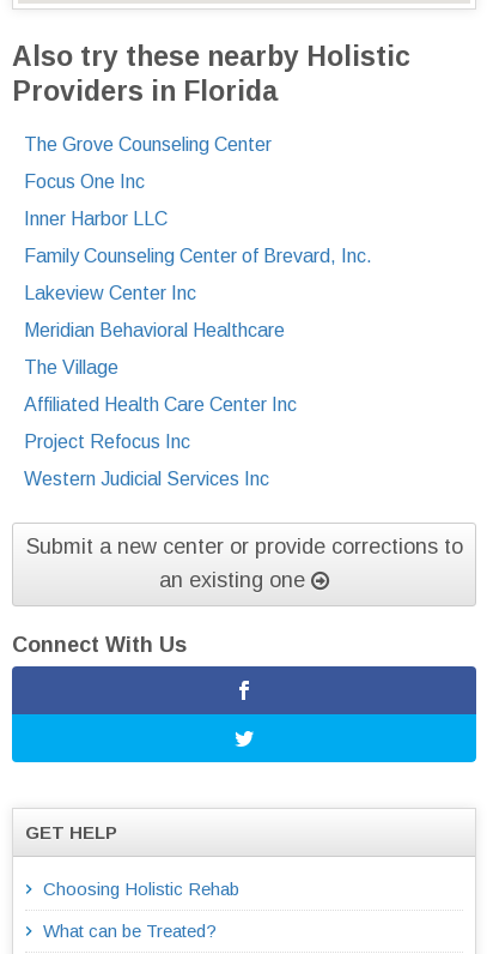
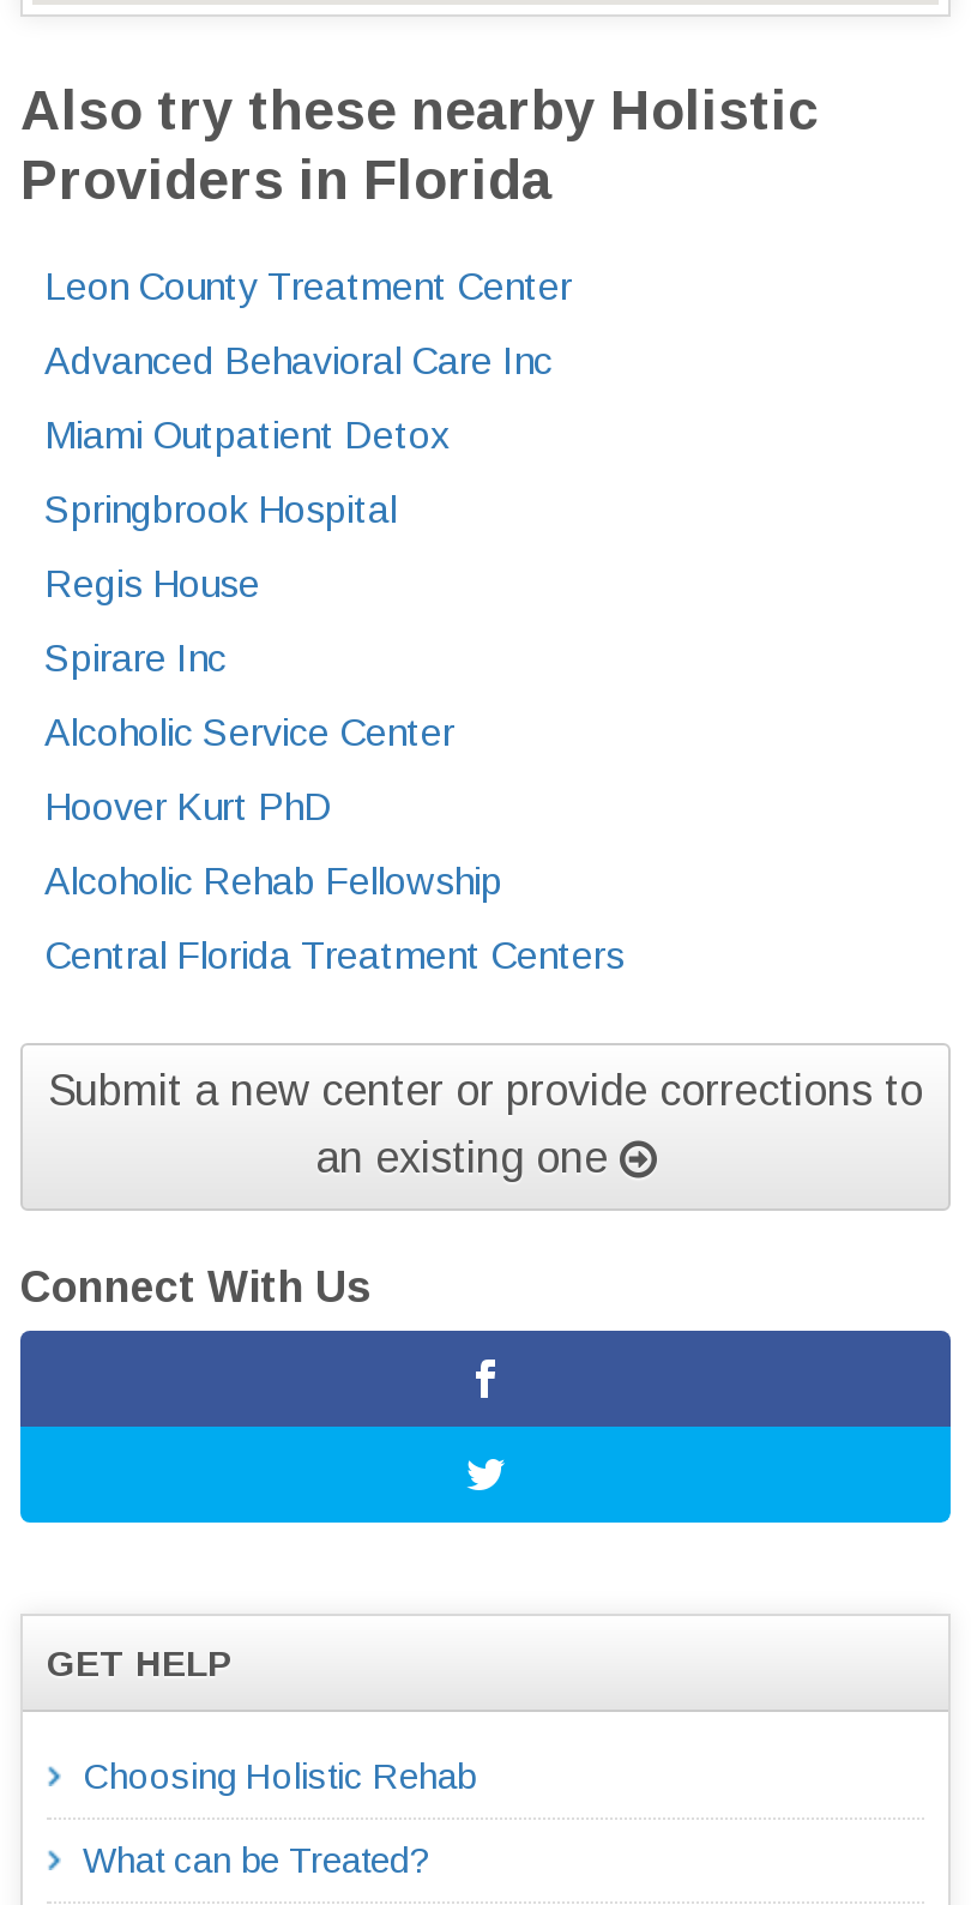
[24,134,272,155] The Grove Counseling Center -> [44,265,572,306] Leon County Treatment Center
[24,172,145,192] Focus One Inc -> [44,340,553,380] Advanced Behavioral Care Inc
[24,209,168,229] Inner Harbor LLC -> [44,414,450,455] Miami Outpatient Detox
[24,246,372,266] Family Counseling Center of Brevard, Inc. -> [44,488,397,529] Springbrook Hospital
[24,283,196,303] Lakeview Center Inc -> [44,563,260,603] Regis House
[24,320,285,340] Meridian Behavioral Healthcare -> [44,637,227,678] Spirare Inc
[24,357,118,378] The Village -> [44,711,454,752] Alcoholic Service Center
[24,394,297,415] Affiliated Health Care Center Inc -> [44,785,332,826] Hoover Kurt PhD
[24,432,190,452] Project Refocus Inc -> [44,860,502,901] Alcoholic Rehab Fellowship
[24,469,269,489] Western Judicial Services Inc -> [44,934,625,975] Central Florida Treatment Centers

